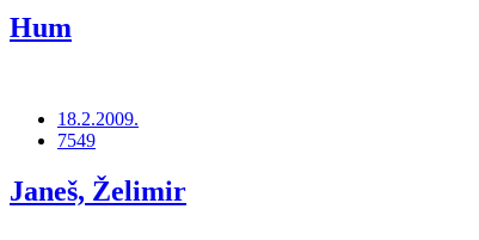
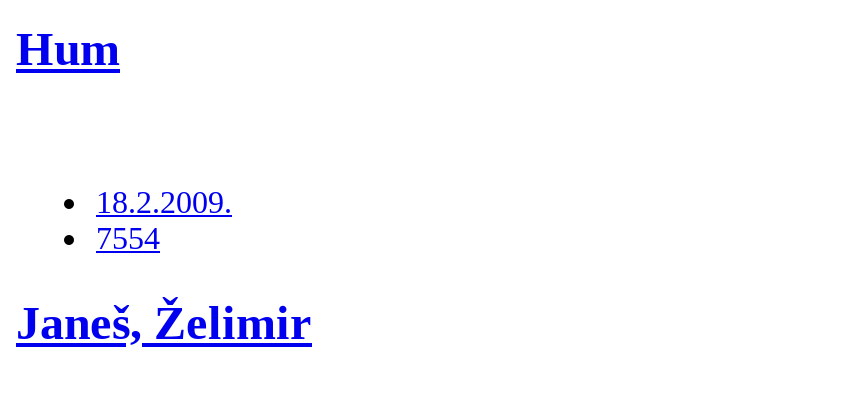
[57,130,96,151] 7549 -> [96,221,160,255] 7554

